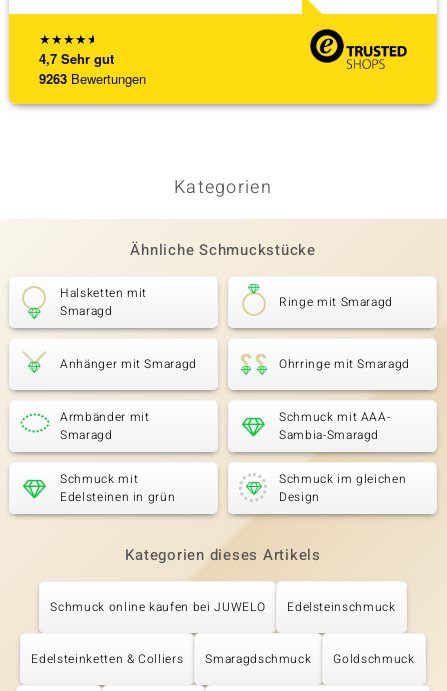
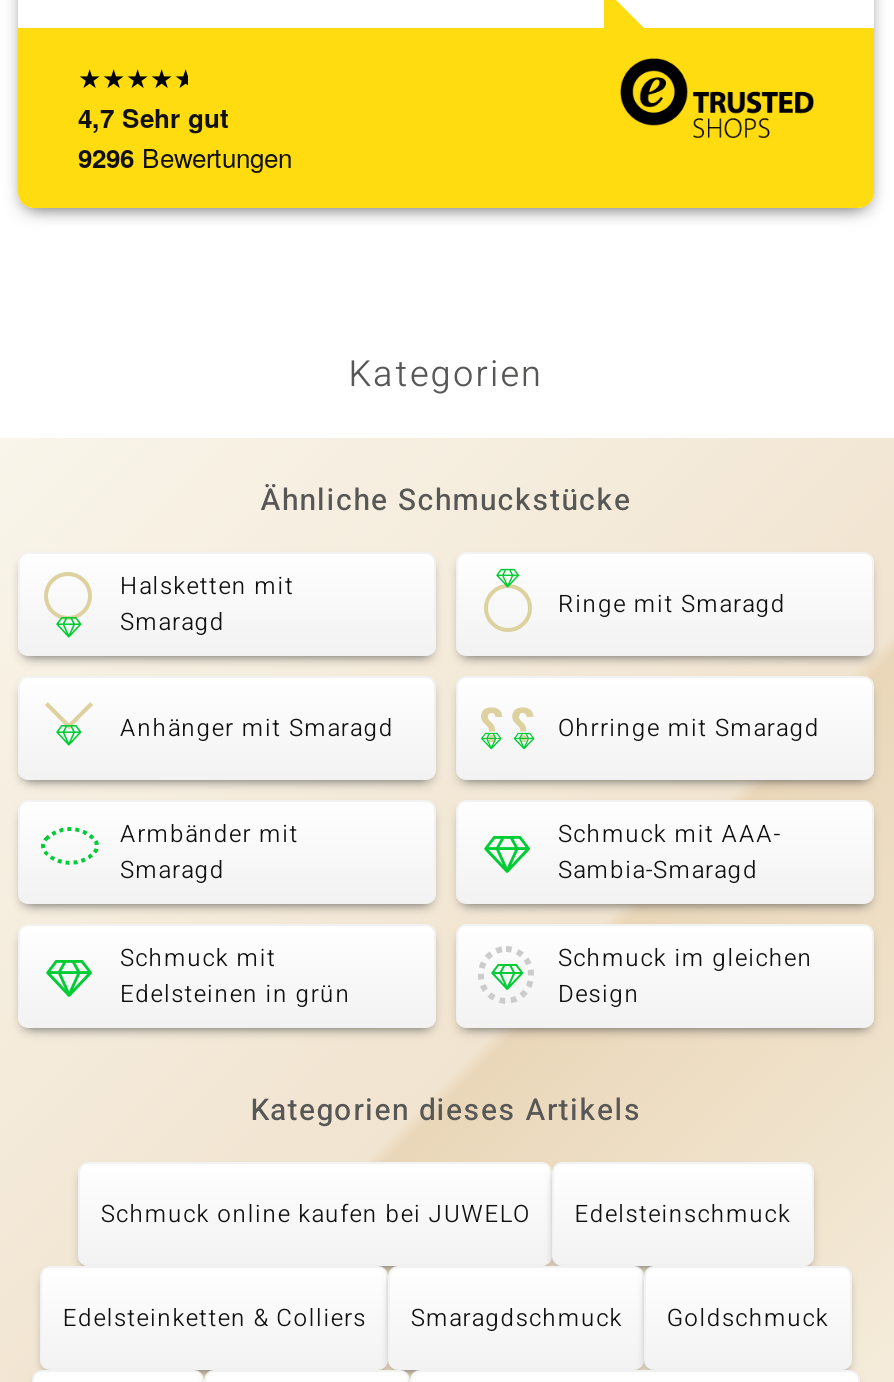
[39,69,146,88] 9263 Bewertungen -> [78,138,292,176] 9296 Bewertungen

